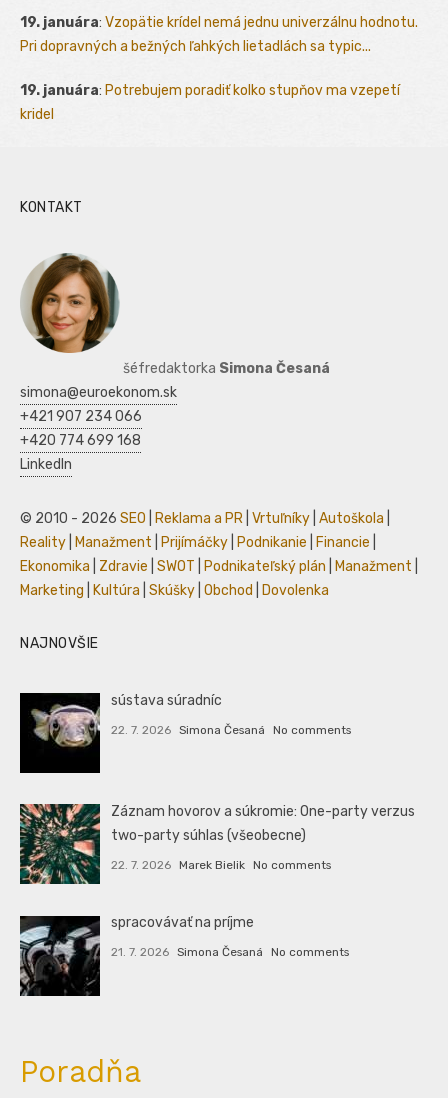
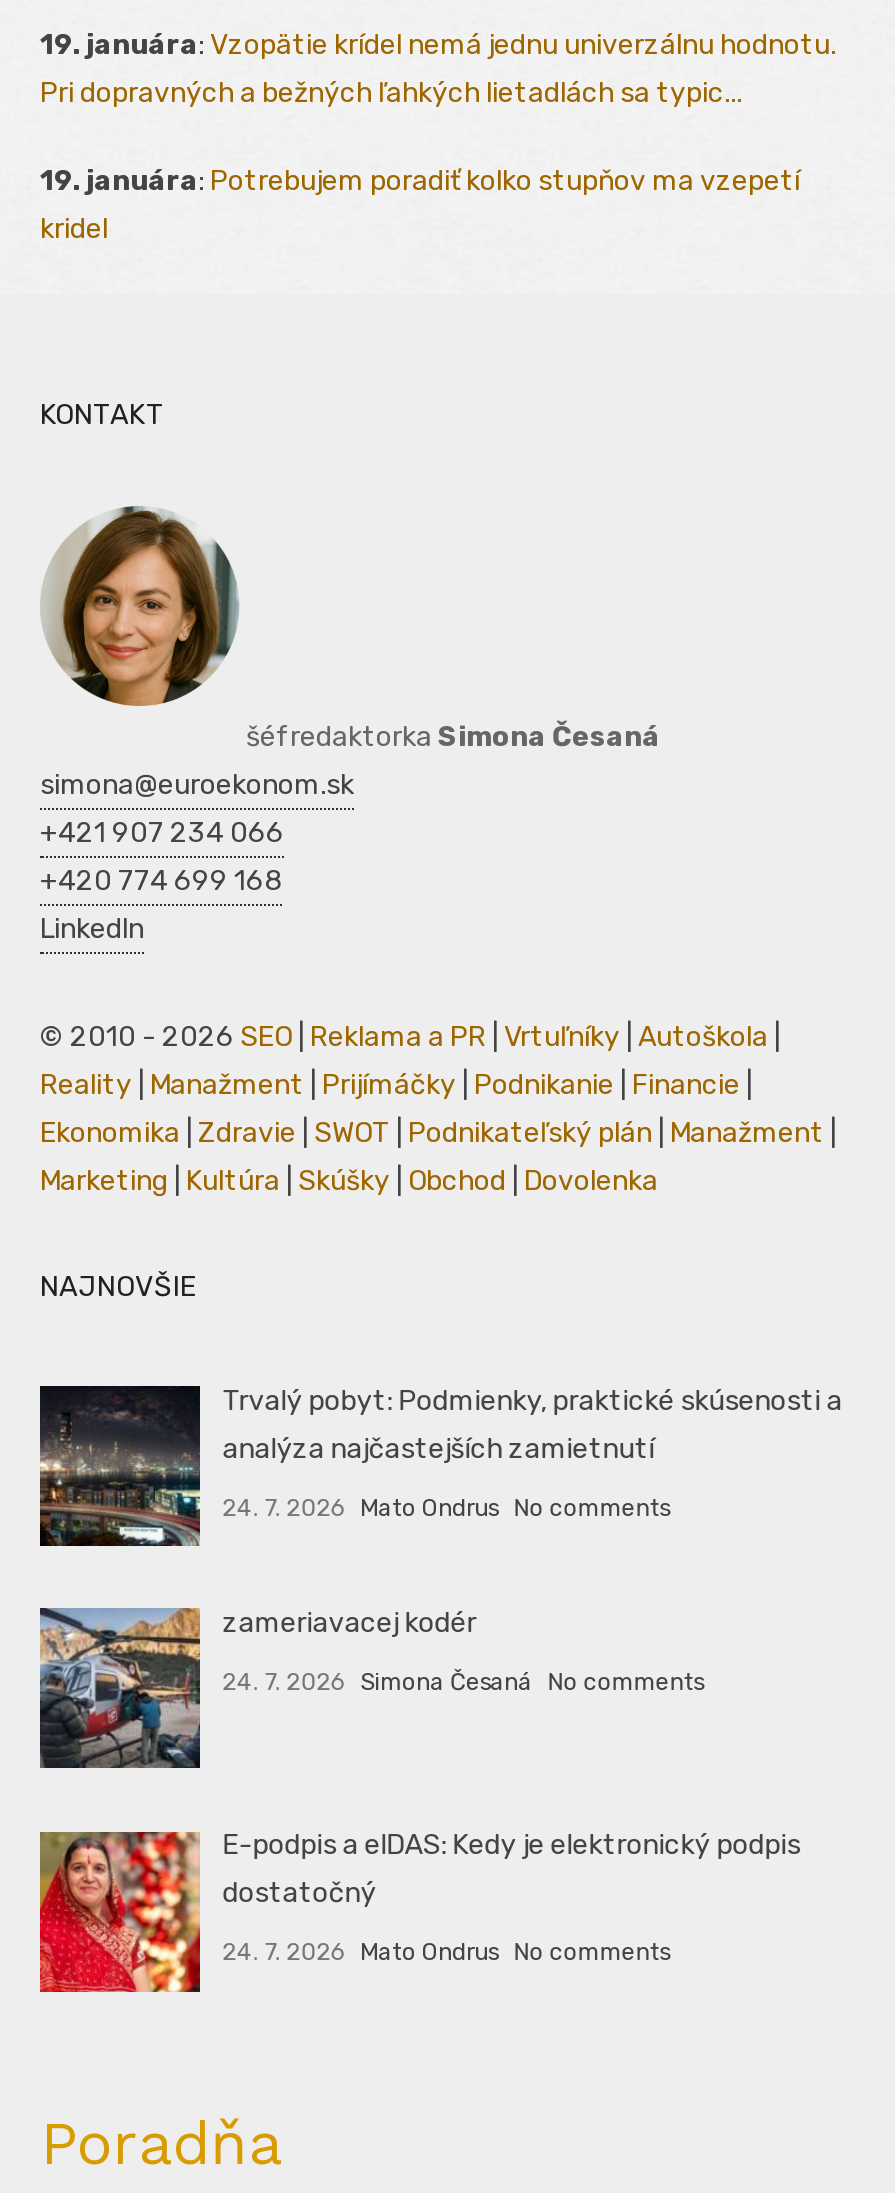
[19,692,222,773] [image] | sústava súradníc -> [38,1384,842,1546] [image] | Trvalý pobyt: Podmienky, praktické skúsenosti a | analýza najčastejších zamietnutí
[111,723,351,737] 22. 7. 2026 Simona Česaná No comments -> [222,1494,669,1522] 24. 7. 2026 Mato Ondrus No comments
[19,803,415,885] [image] | Záznam hovorov a súkromie: One-party verzus | two-party súhlas (všeobecne) -> [38,1606,476,1770] [image] | zameriavacej kodér
[111,858,331,872] 22. 7. 2026 Marek Bielik No comments -> [222,1668,703,1696] 24. 7. 2026 Simona Česaná No comments
[19,914,254,997] [image] | spracovávať na príjme -> [38,1829,800,1994] [image] | E-podpis a eIDAS: Kedy je elektronický podpis | dostatočný
[111,945,349,959] 21. 7. 2026 Simona Česaná No comments -> [222,1939,669,1967] 24. 7. 2026 Mato Ondrus No comments

